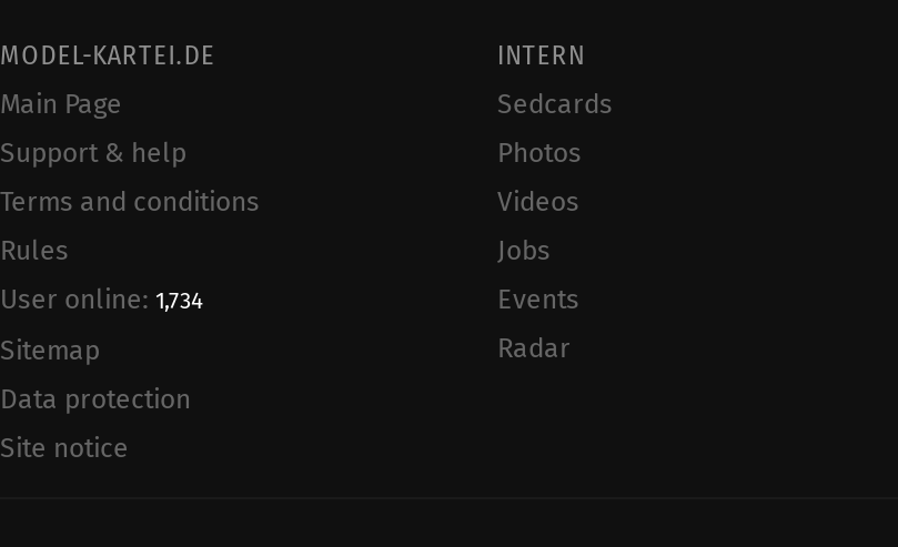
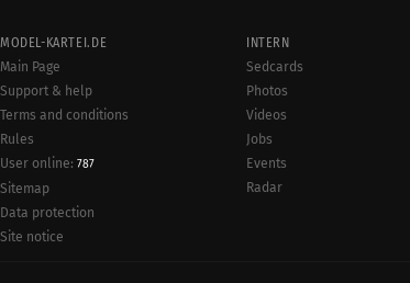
[0,284,204,315] User online: 1,734 -> [0,156,95,171] User online: 787

